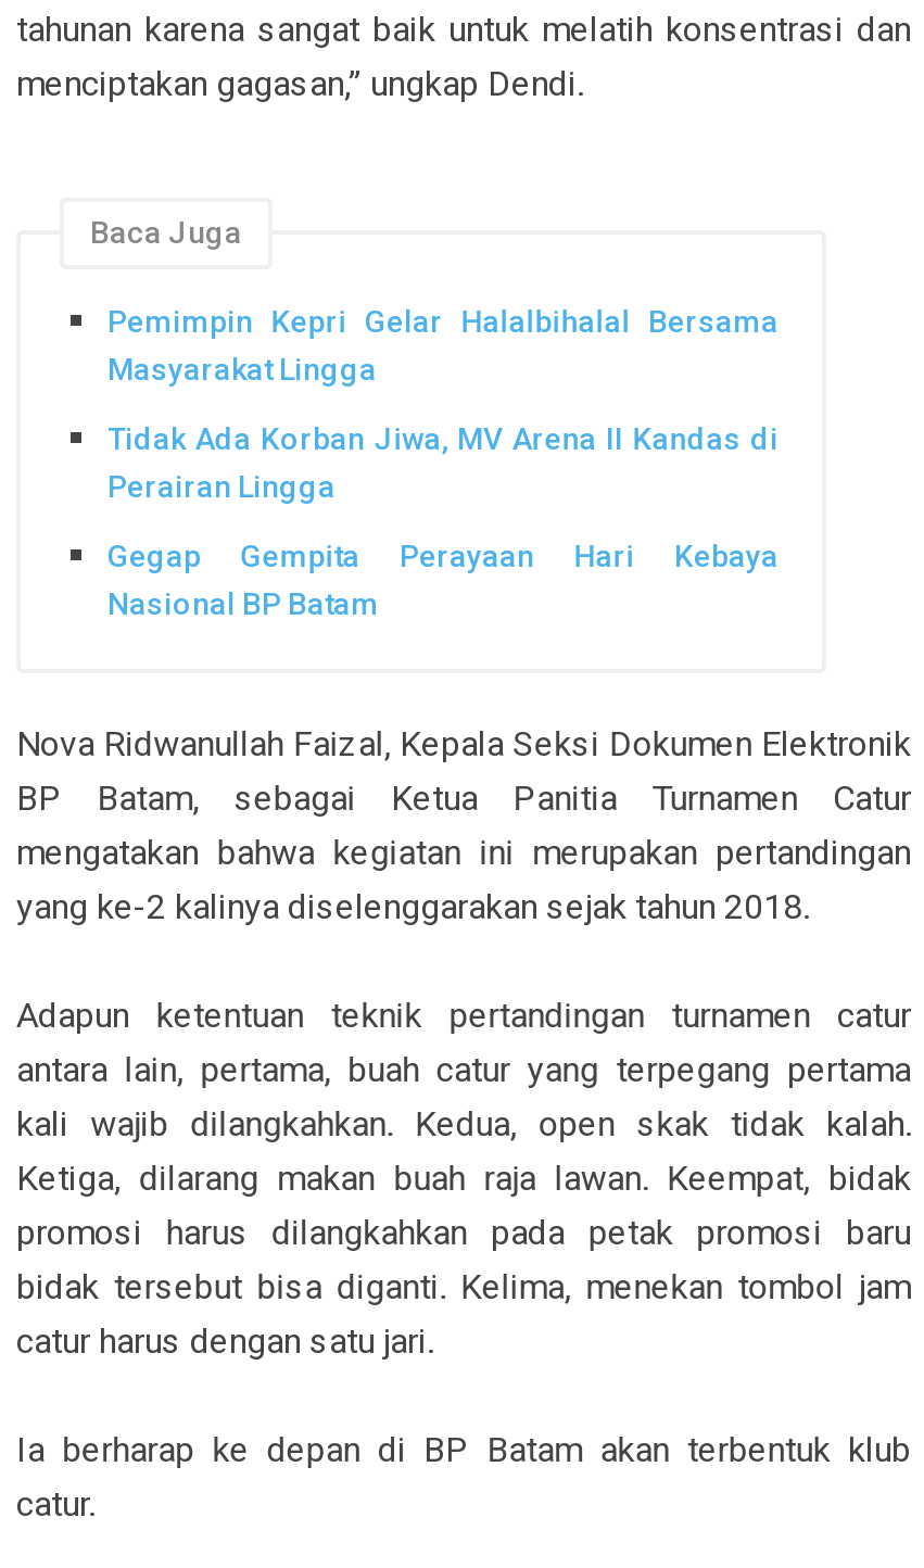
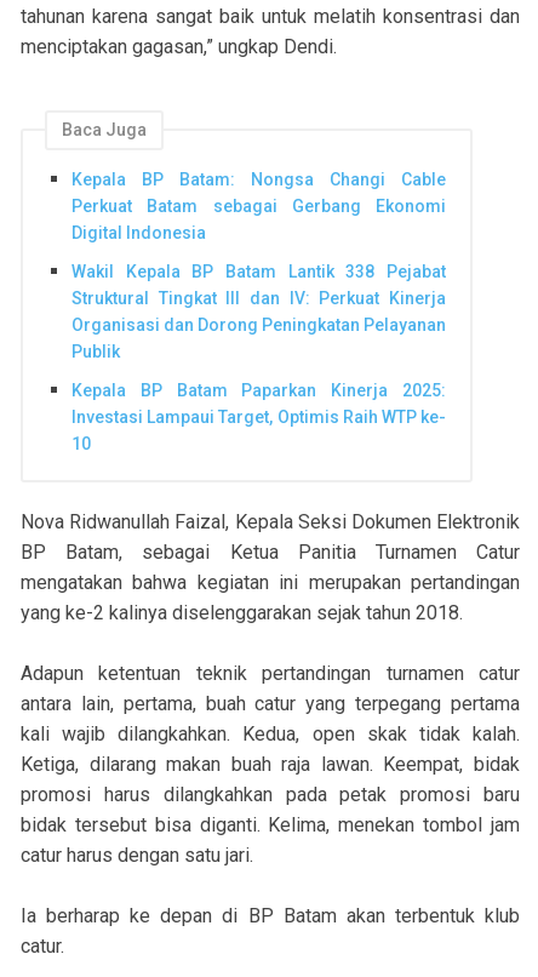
[107,305,779,387] Pemimpin Kepri Gelar Halalbihalal Bersama | Masyarakat Lingga -> [71,170,446,243] Kepala BP Batam: Nongsa Changi Cable | Perkuat Batam sebagai Gerbang Ekonomi | Digital Indonesia
[107,421,779,504] Tidak Ada Korban Jiwa, MV Arena II Kandas di | Perairan Lingga -> [71,262,446,361] Wakil Kepala BP Batam Lantik 338 Pejabat | Struktural Tingkat III dan IV: Perkuat Kinerja | Organisasi dan Dorong Peningkatan Pelayanan | Publik
[107,538,779,620] Gegap Gempita Perayaan Hari Kebaya | Nasional BP Batam -> [71,380,446,453] Kepala BP Batam Paparkan Kinerja 2025: | Investasi Lampaui Target, Optimis Raih WTP ke- | 10

